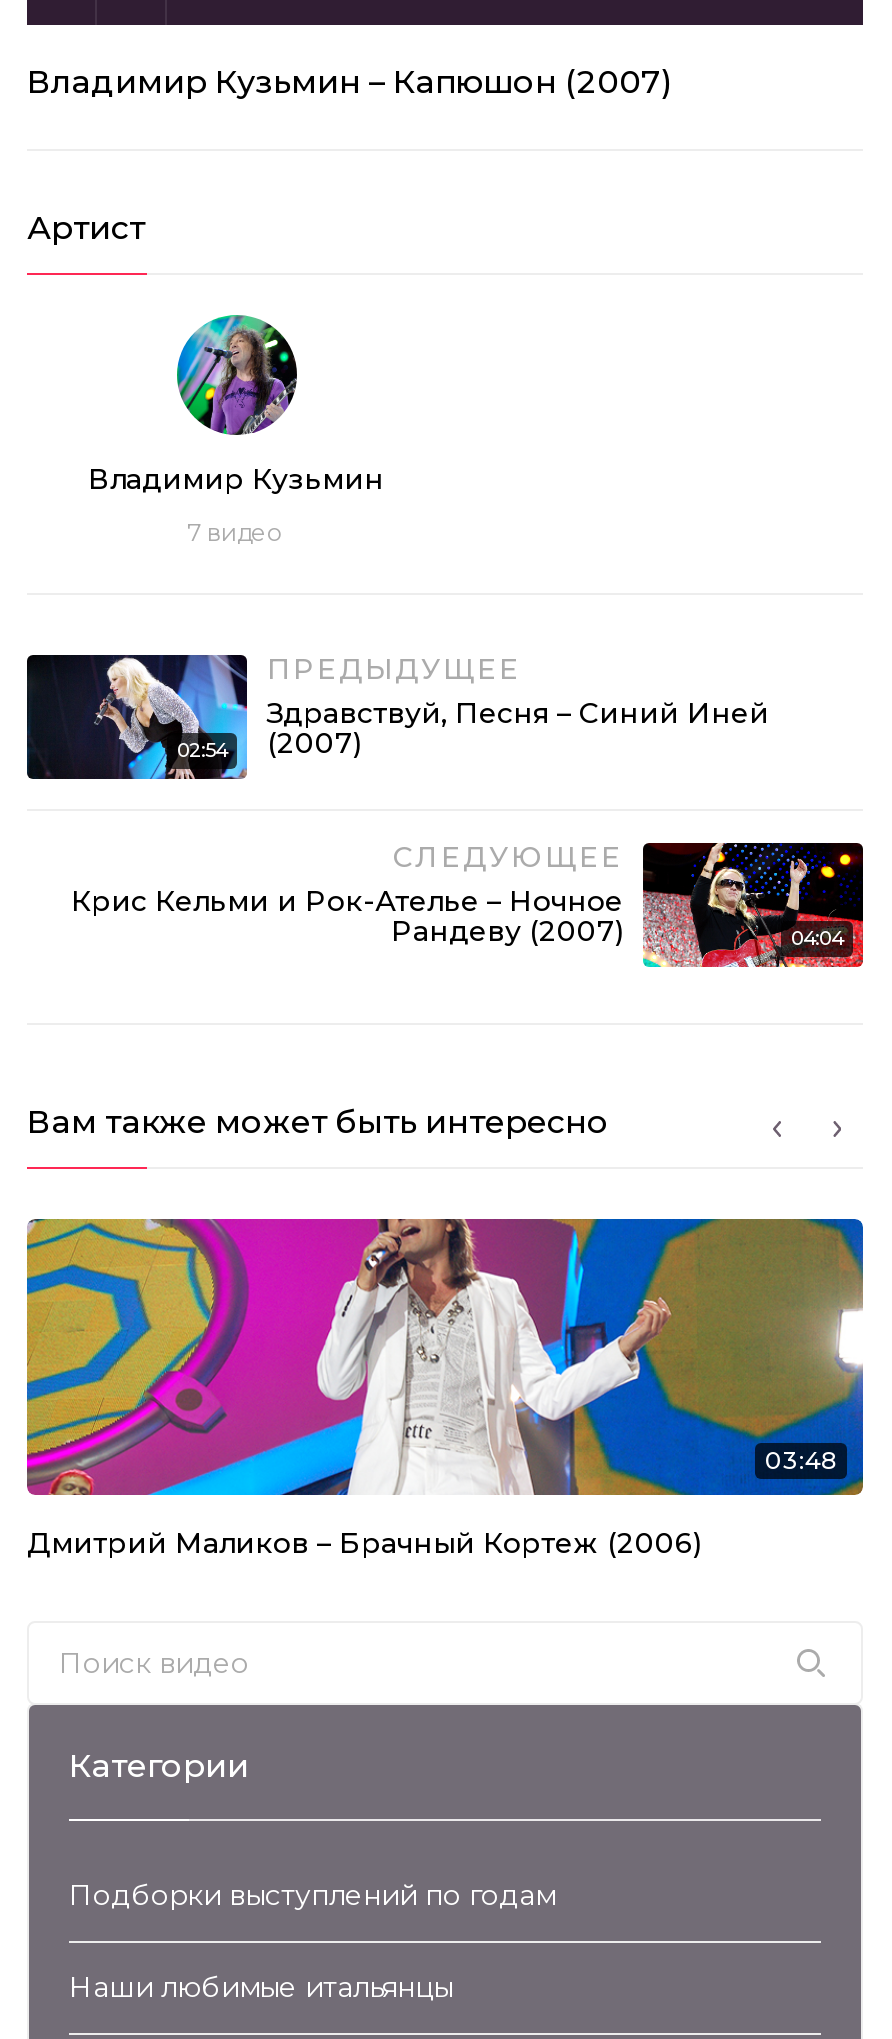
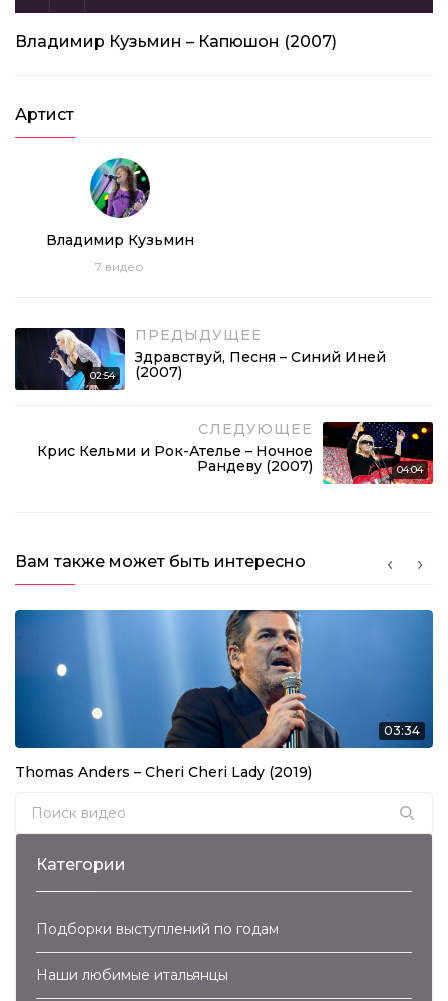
[25,1217,865,1497] [image] | 03:48 -> [14,609,434,749] [image] | 03:34
[27,1525,701,1561] Дмитрий Маликов – Брачный Кортеж (2006) -> [15,763,312,781] Thomas Anders – Cheri Cheri Lady (2019)

